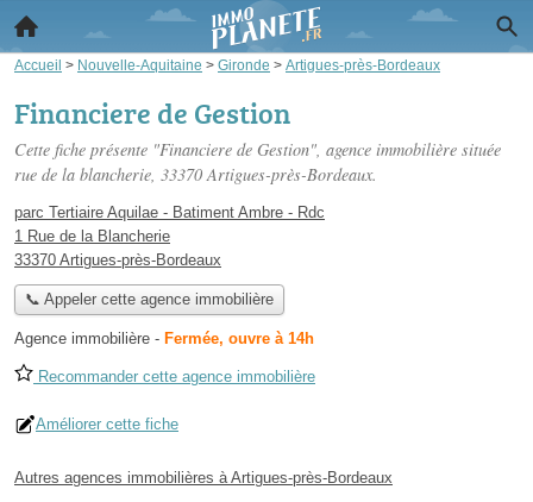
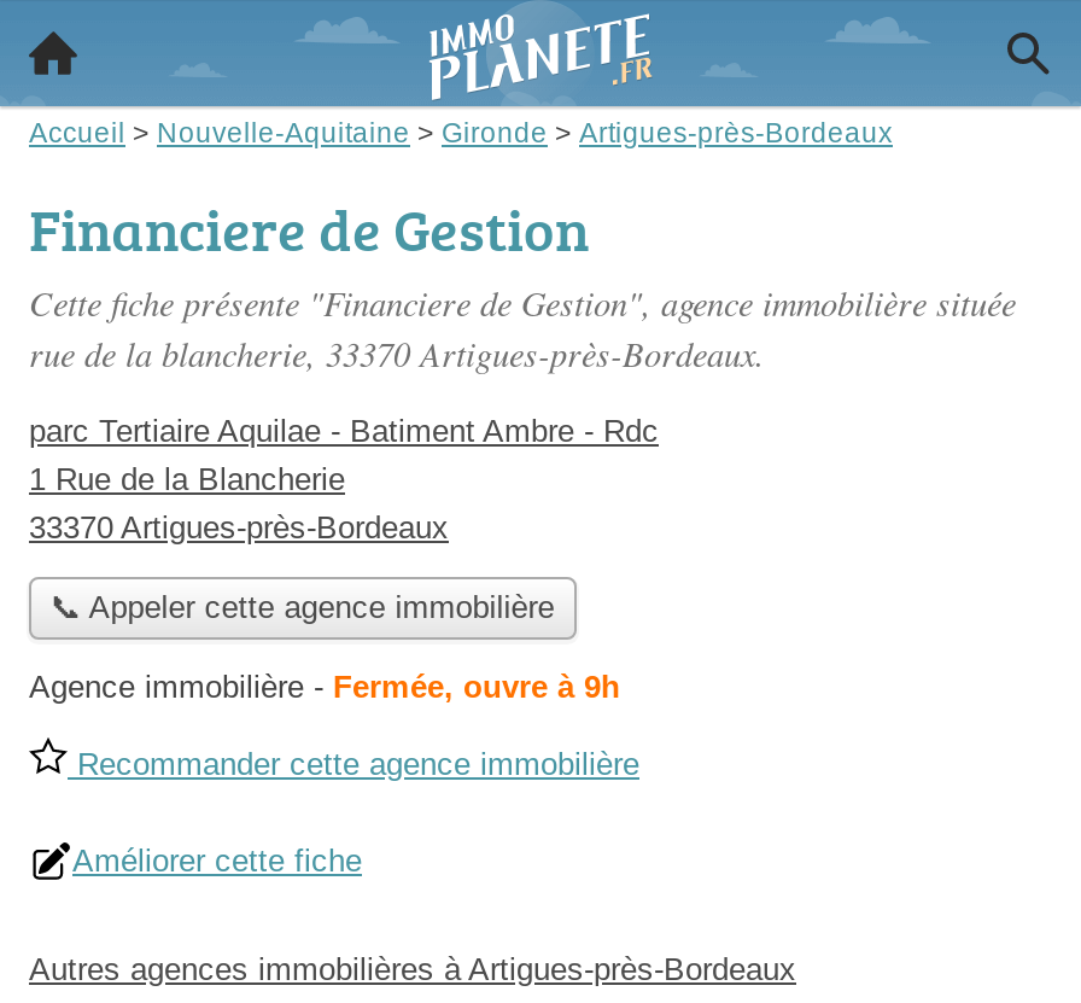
[14,330,314,348] Agence immobilière - Fermée, ouvre à 14h -> [29,670,620,706] Agence immobilière - Fermée, ouvre à 9h

